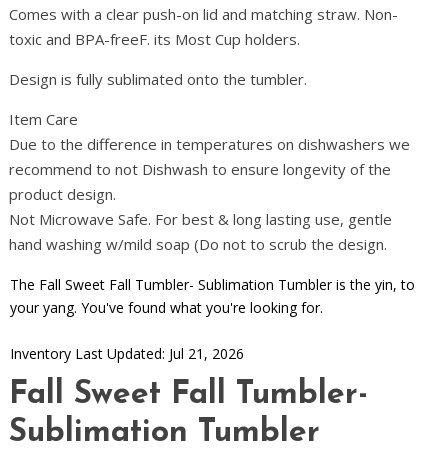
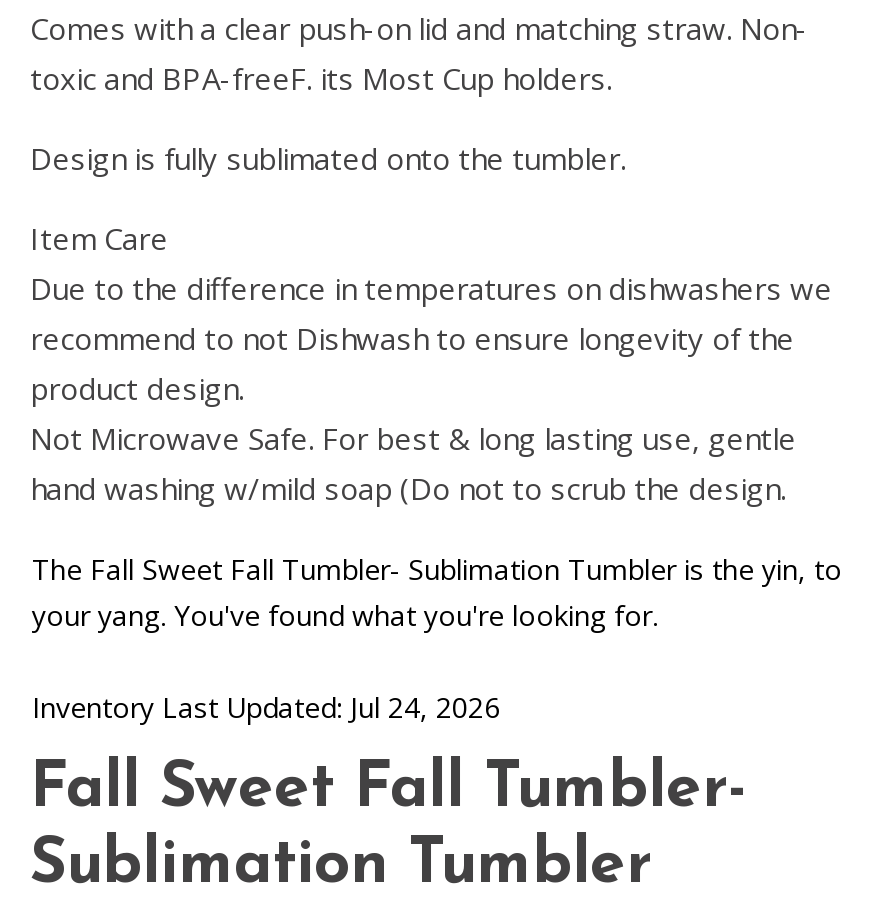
[10,344,244,363] Inventory Last Updated: Jul 21, 2026 -> [32,688,500,726] Inventory Last Updated: Jul 24, 2026

